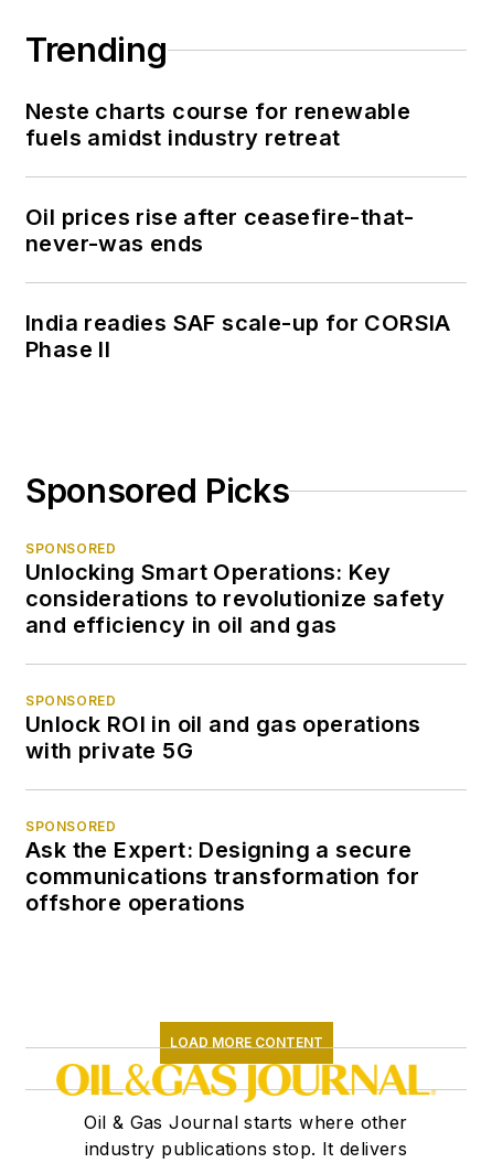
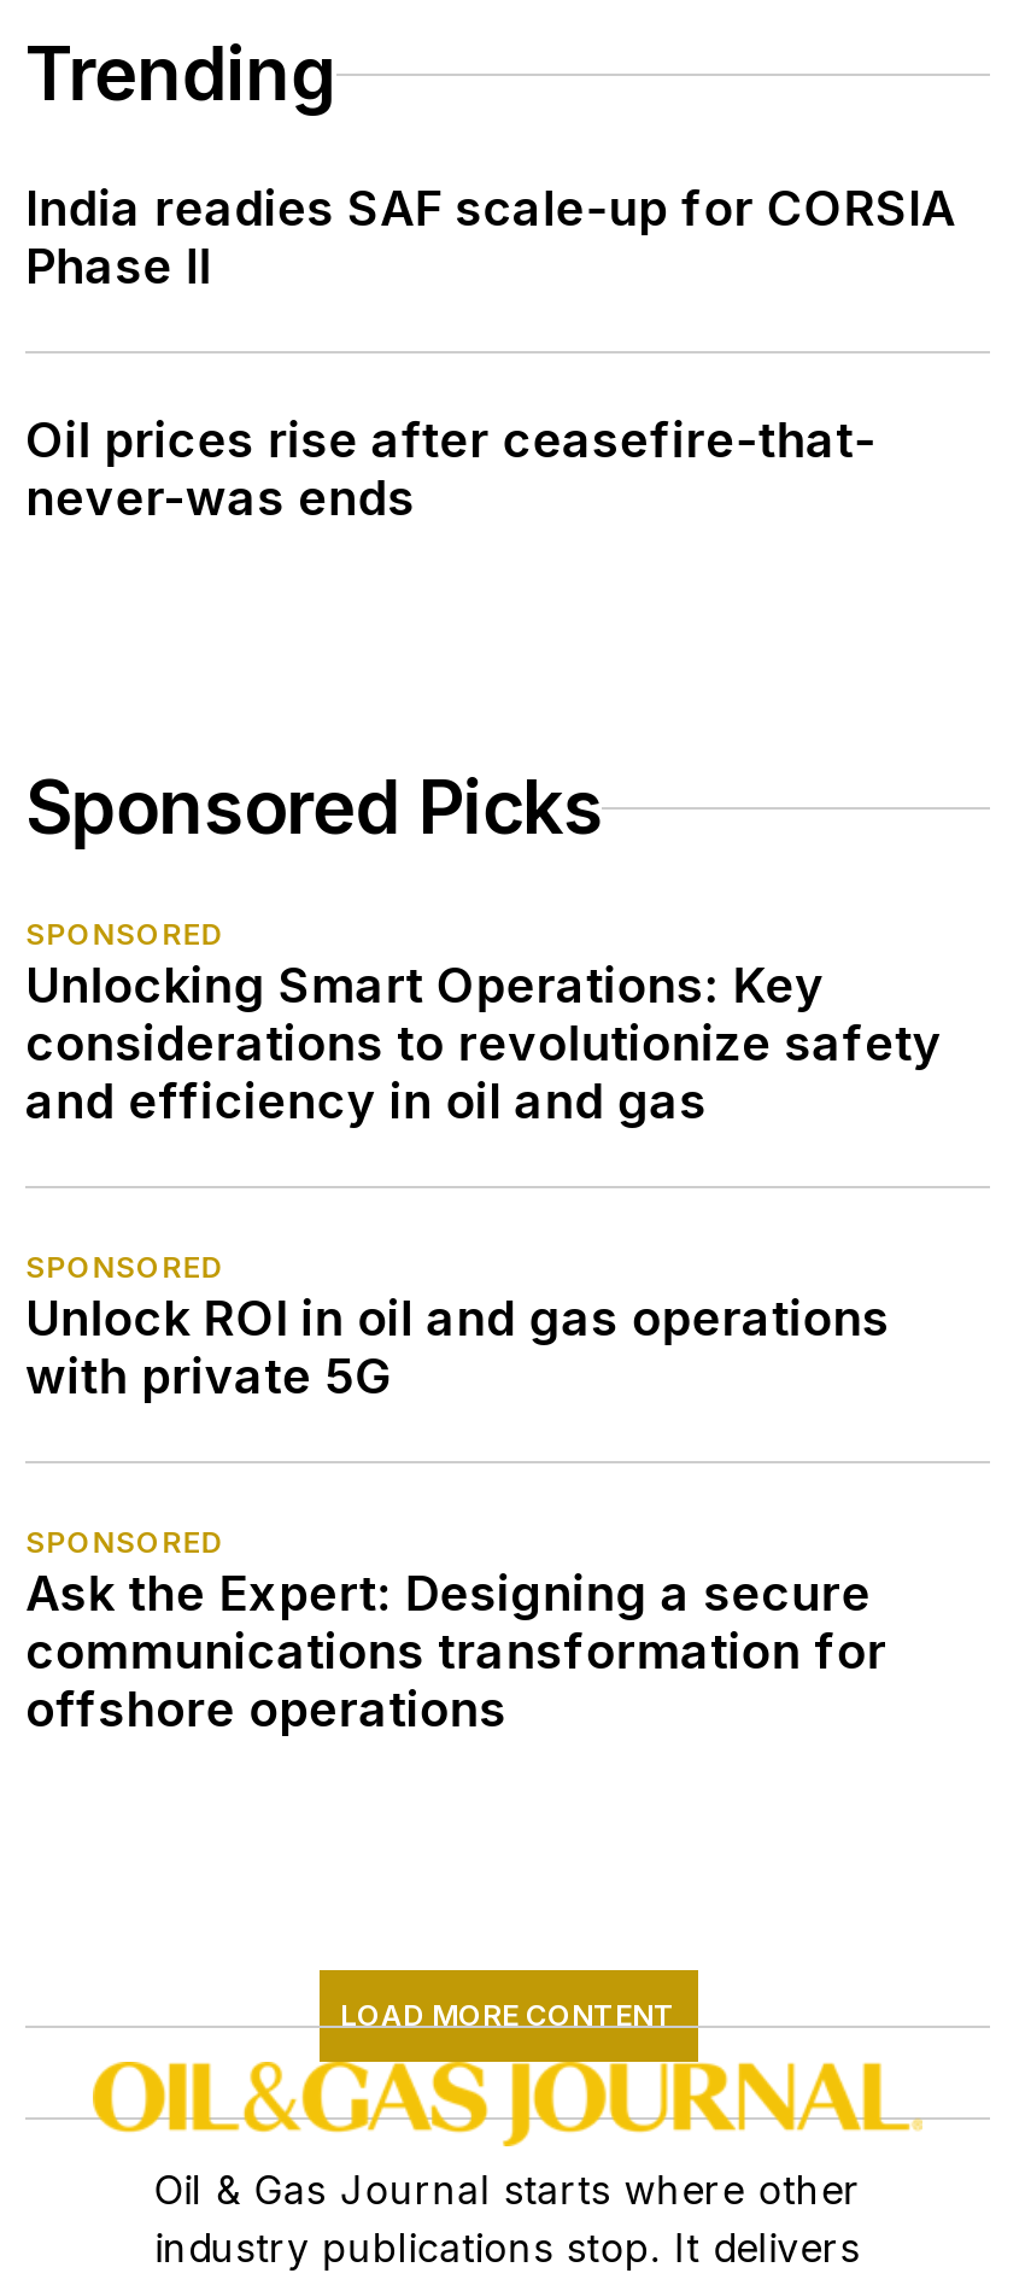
[25,98,411,151] Neste charts course for renewable | fuels amidst industry retreat -> none
moved [25,310,451,363] -> [25,180,956,296]: India readies SAF scale-up for CORSIA | Phase II

